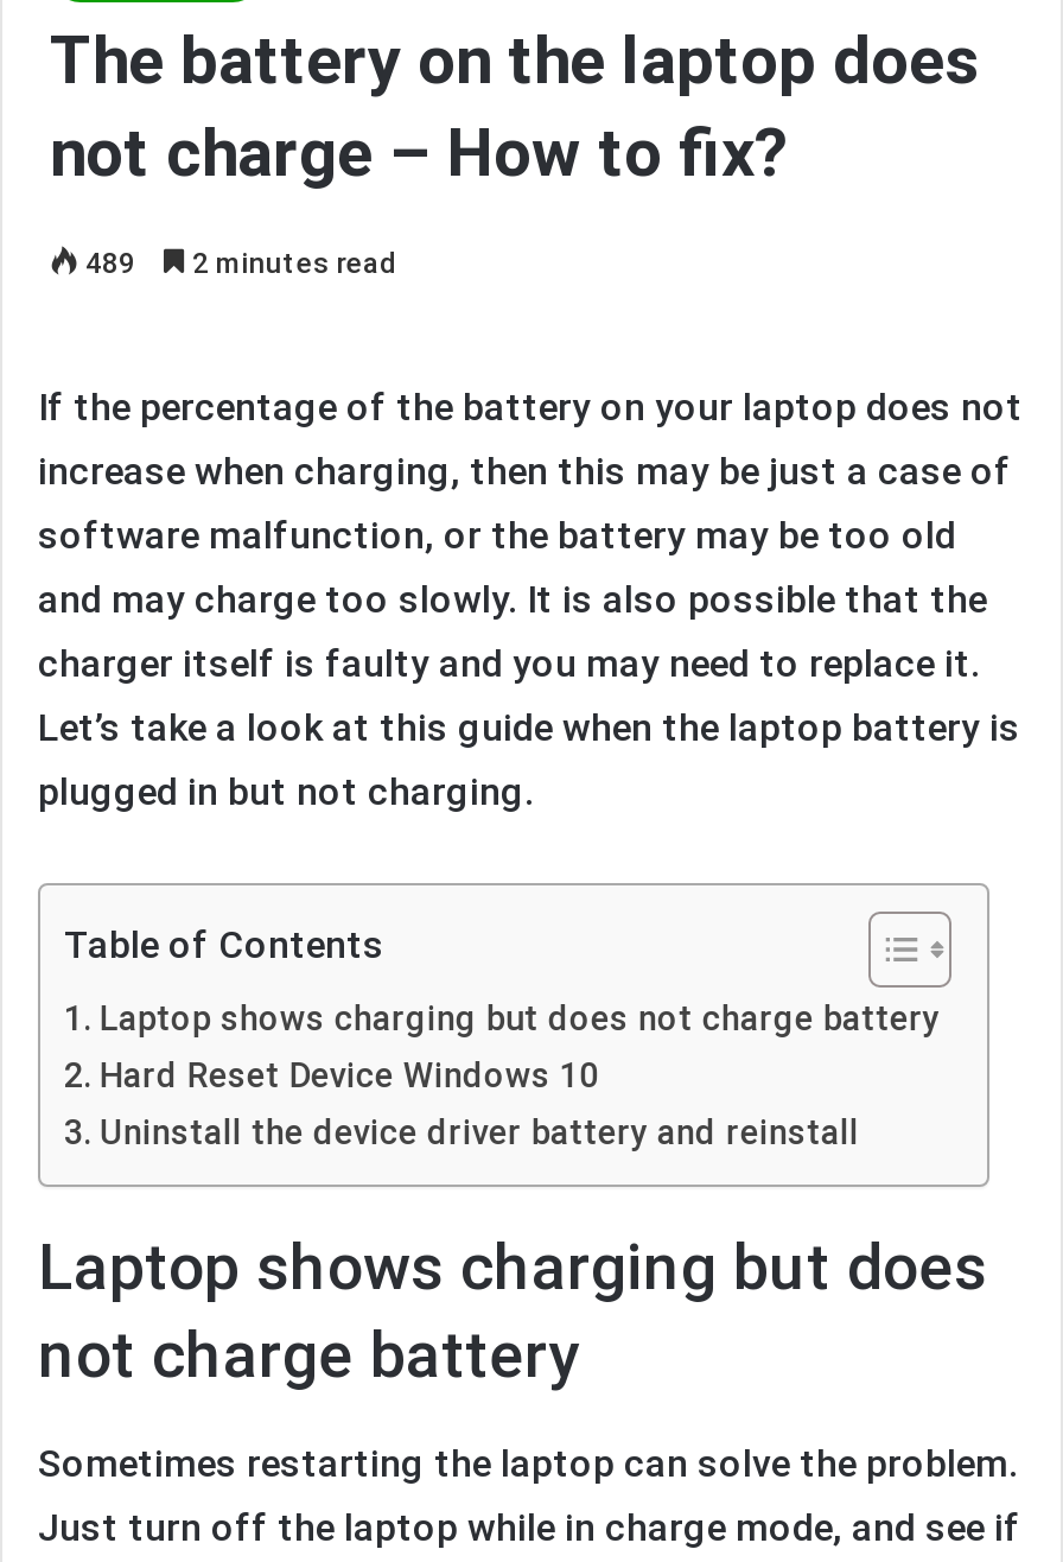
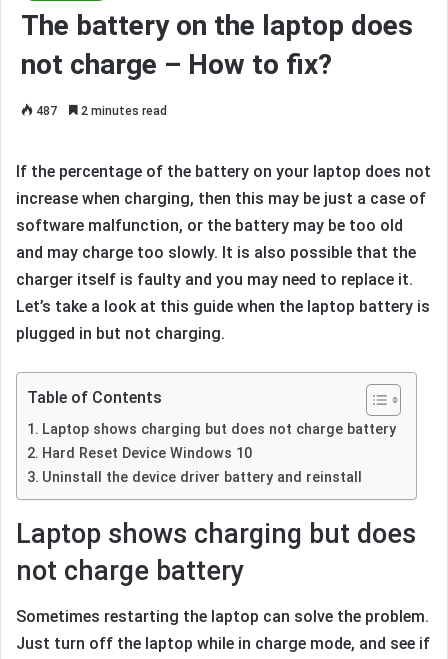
[78,246,396,279] 489 2 minutes read -> [33,103,167,117] 487 2 minutes read

